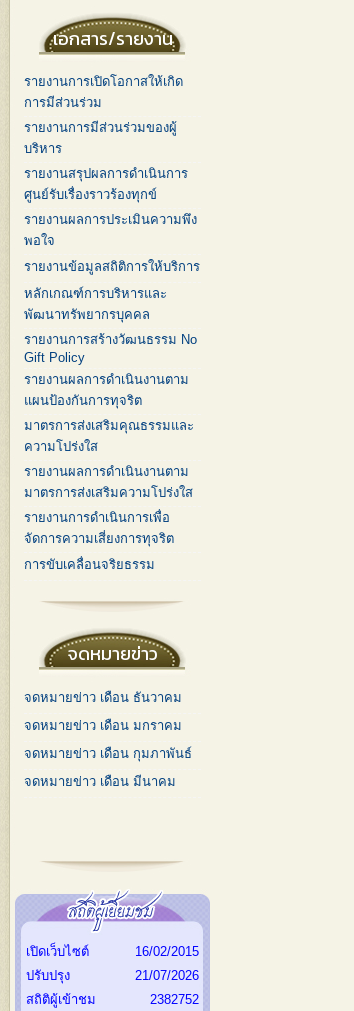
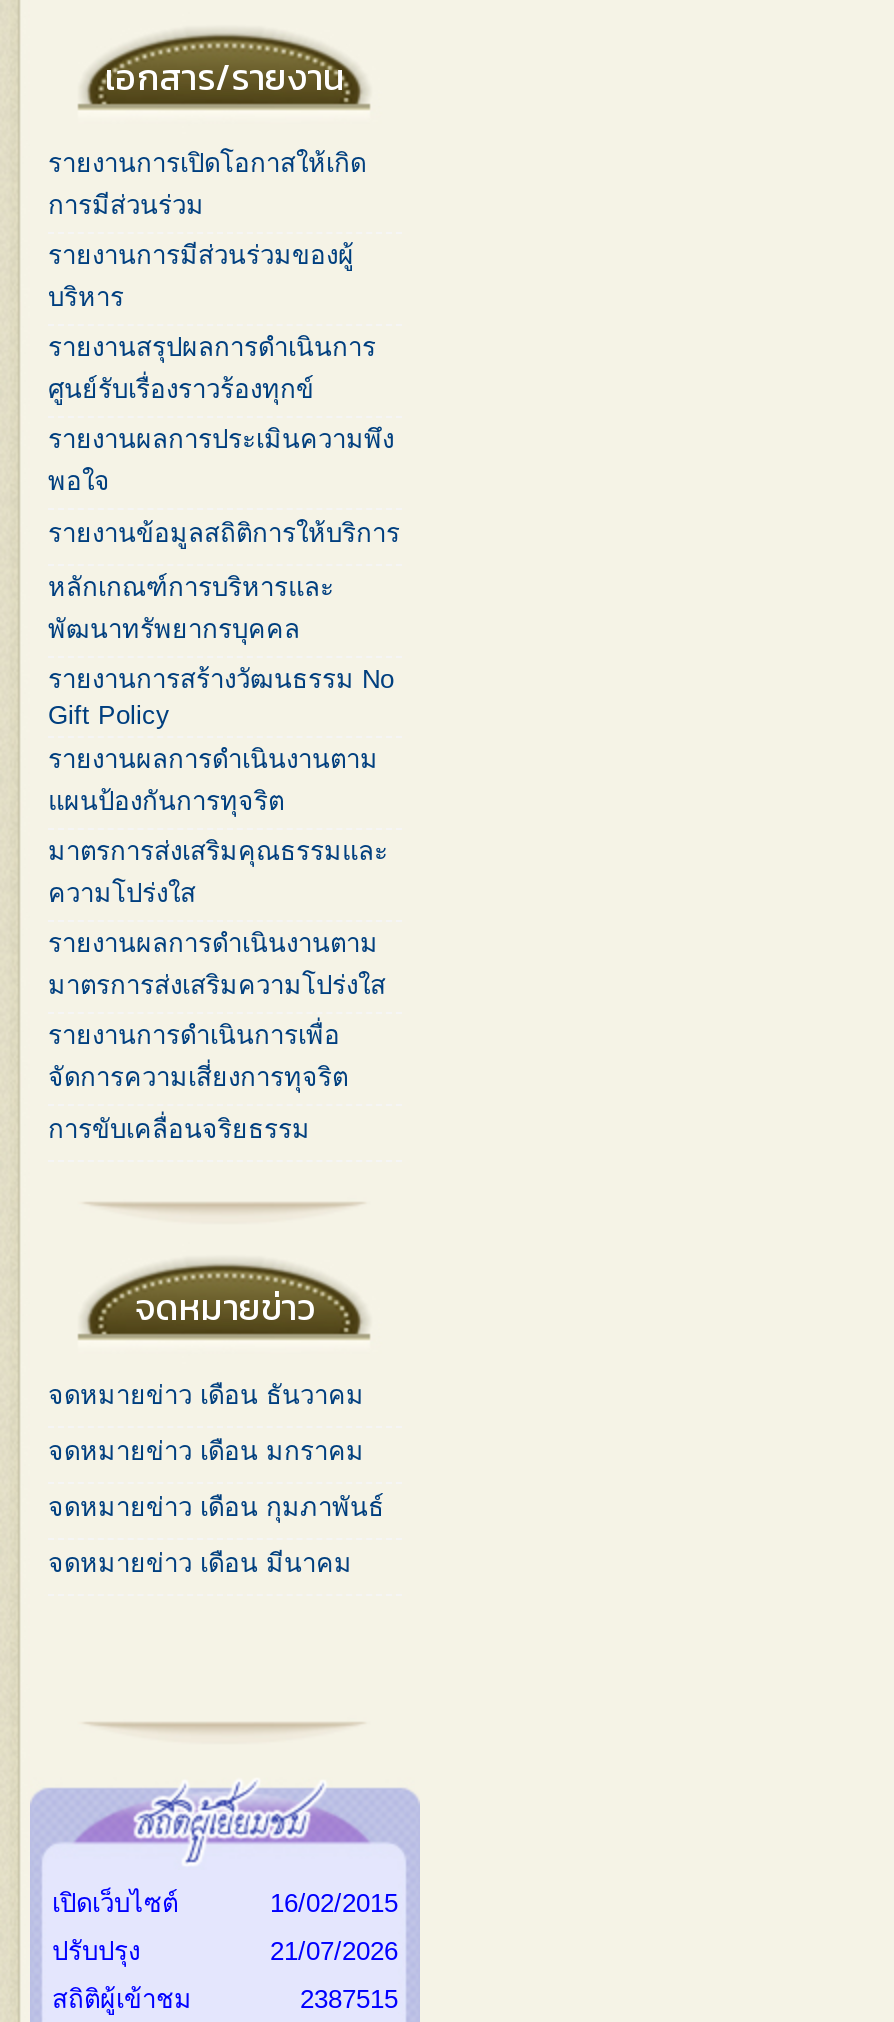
[150,992,199,1007] 2382752 -> [300,1985,398,2015] 2387515

